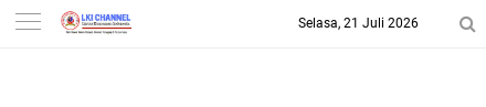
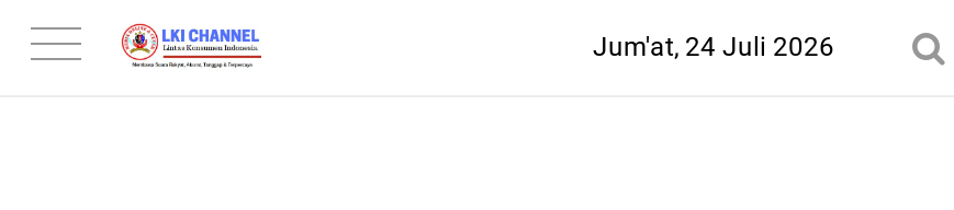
[298,15,419,31] Selasa, 21 Juli 2026 -> [593,32,834,62] Jum'at, 24 Juli 2026

